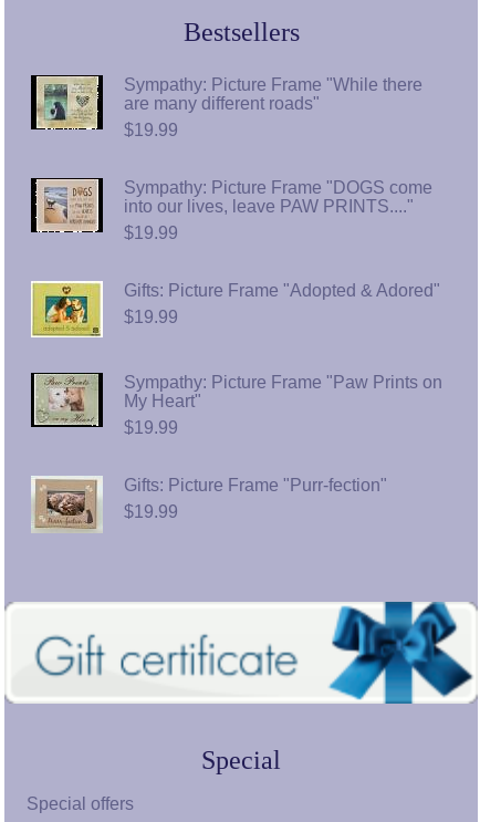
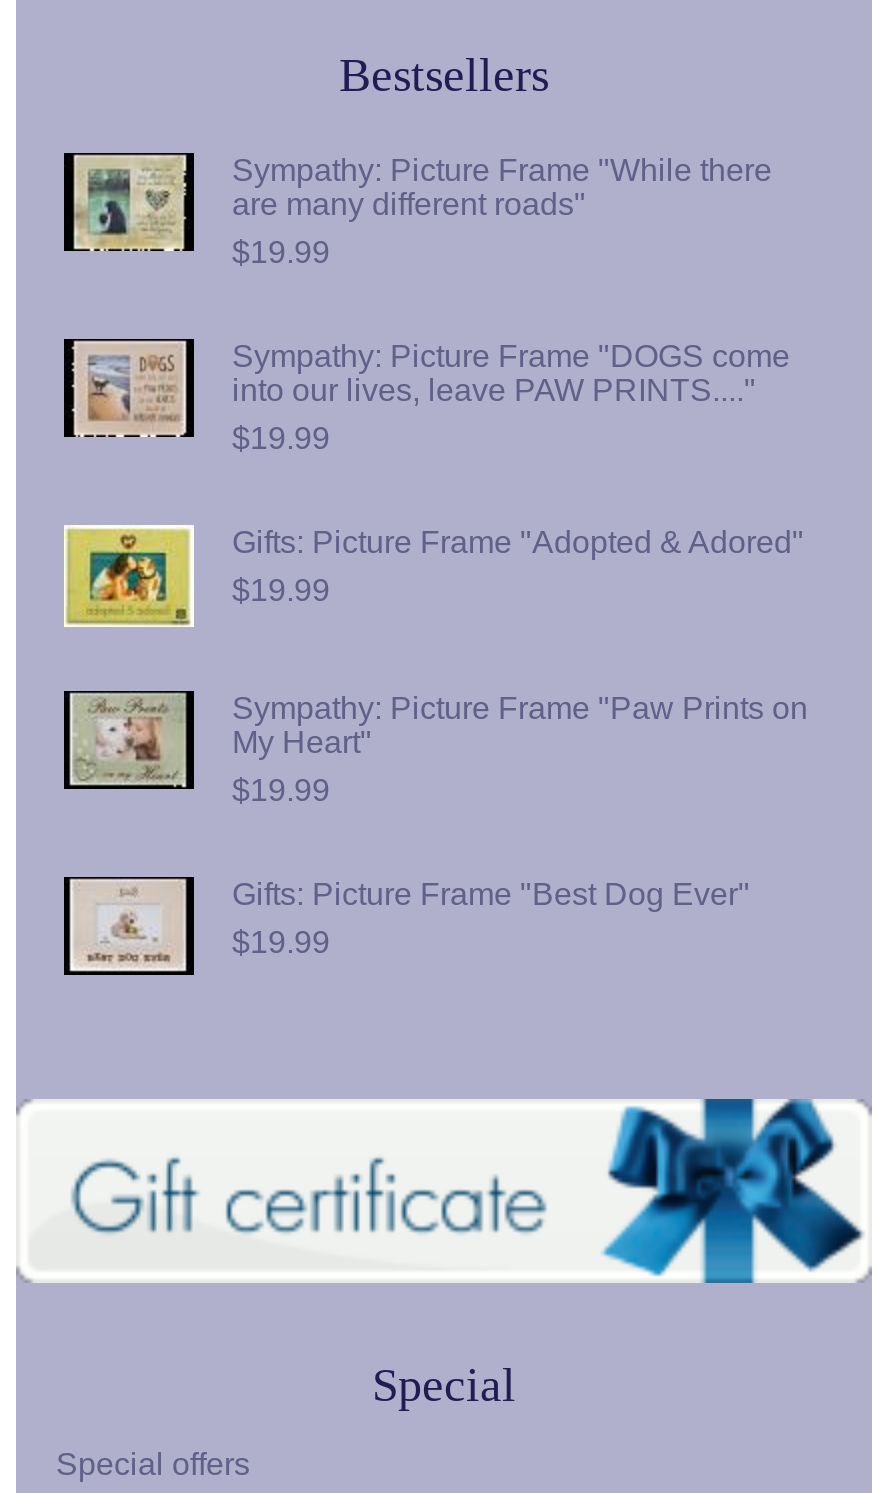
[31,476,387,532] [image] | Gifts: Picture Frame "Purr-fection" -> [62,875,750,977] [image] | Gifts: Picture Frame "Best Dog Ever"

